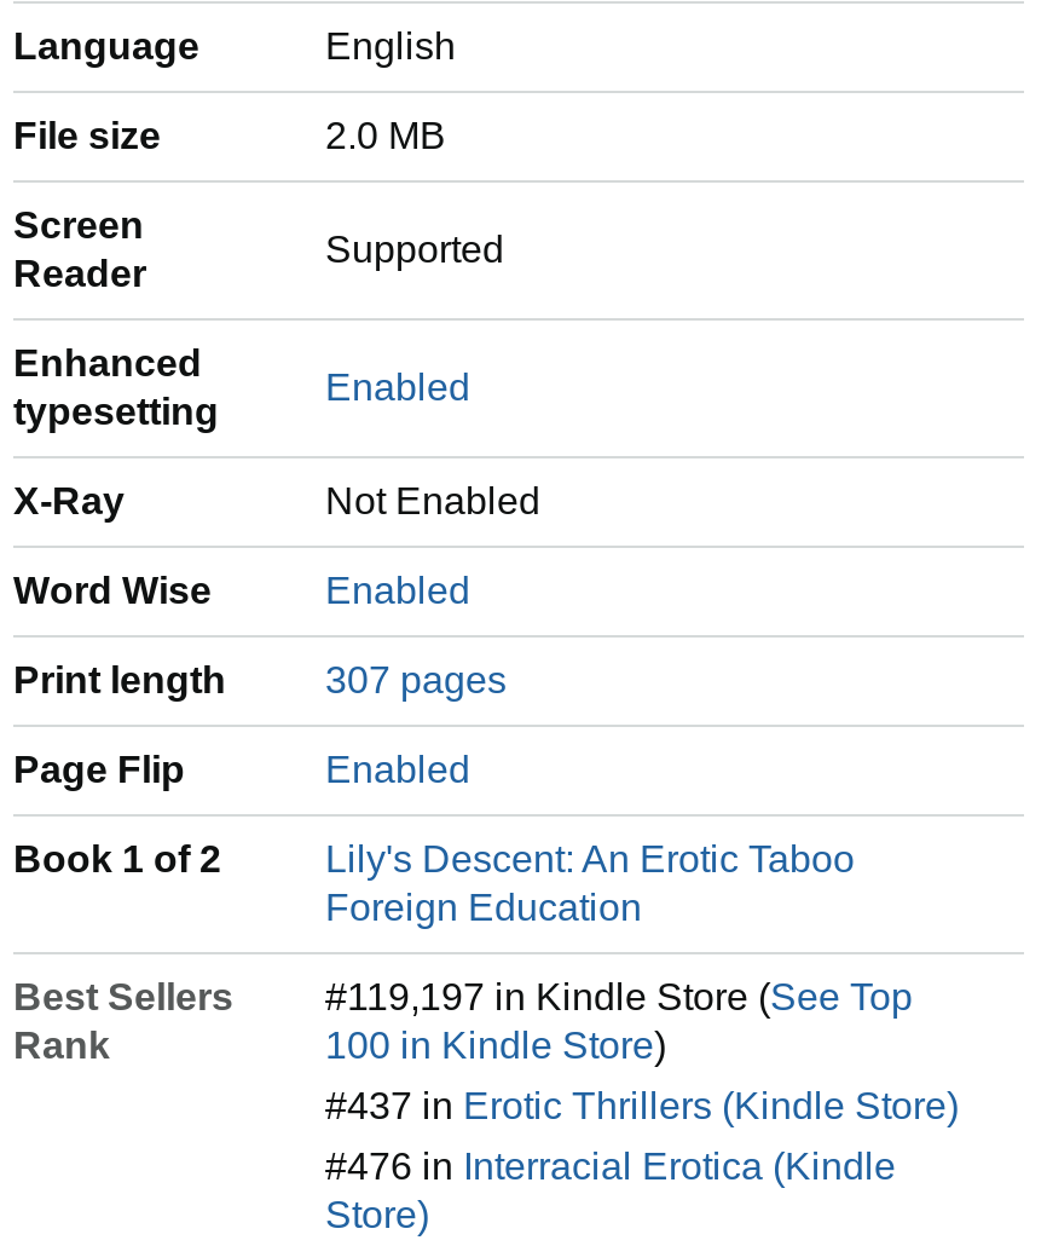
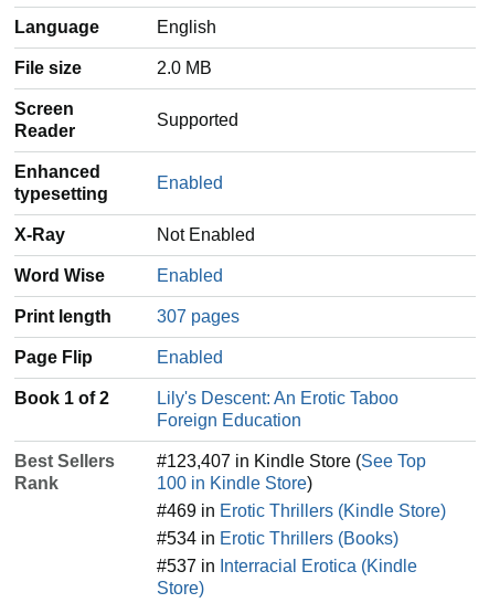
[325,976,913,1017] #119,197 in Kindle Store (See Top -> [157,451,426,470] #123,407 in Kindle Store (See Top
[325,1085,959,1187] #437 in Erotic Thrillers (Kindle Store) | #476 in Interracial Erotica (Kindle -> [157,501,446,575] #469 in Erotic Thrillers (Kindle Store) | #534 in Erotic Thrillers (Books) | #537 in Interracial Erotica (Kindle

